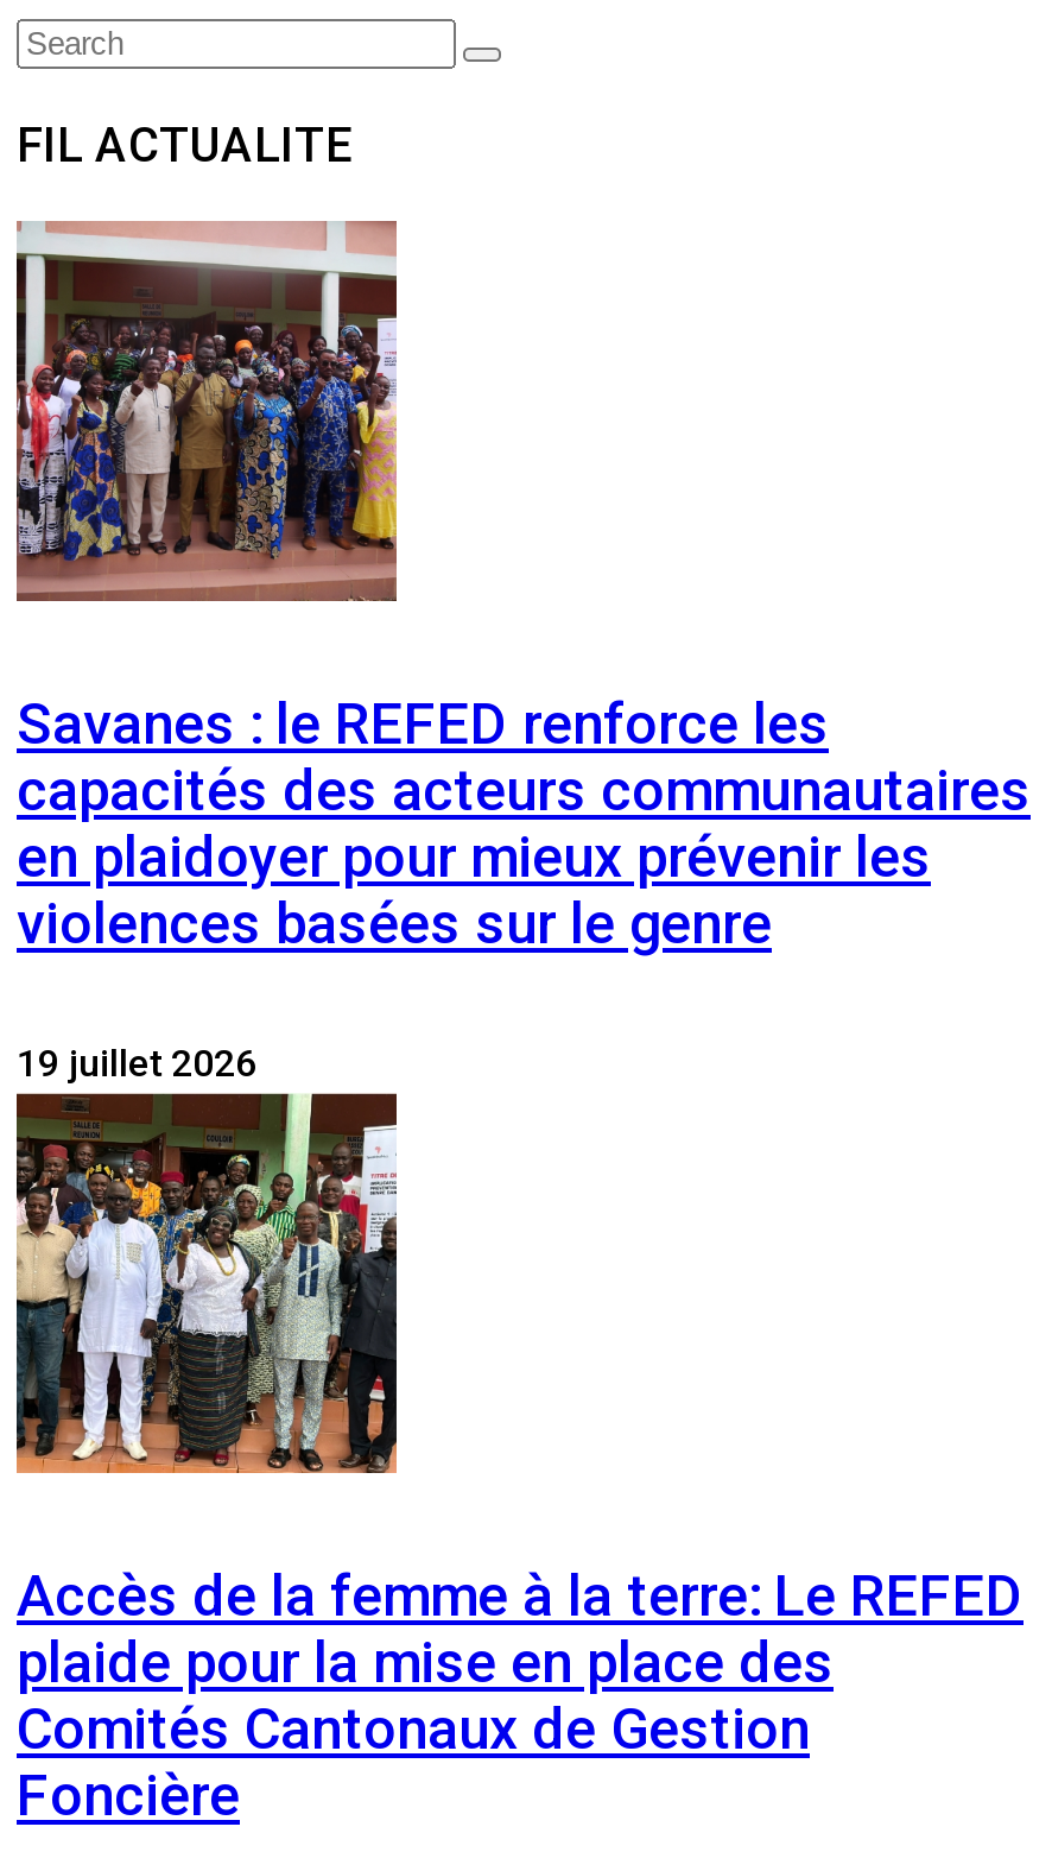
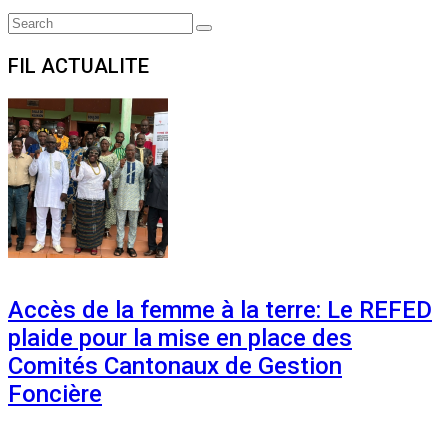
[14,221,1031,1086] [image] | Savanes : le REFED renforce les | capacités des acteurs communautaires | en plaidoyer pour mieux prévenir les | violences basées sur le genre | 19 juillet 2026 -> none

